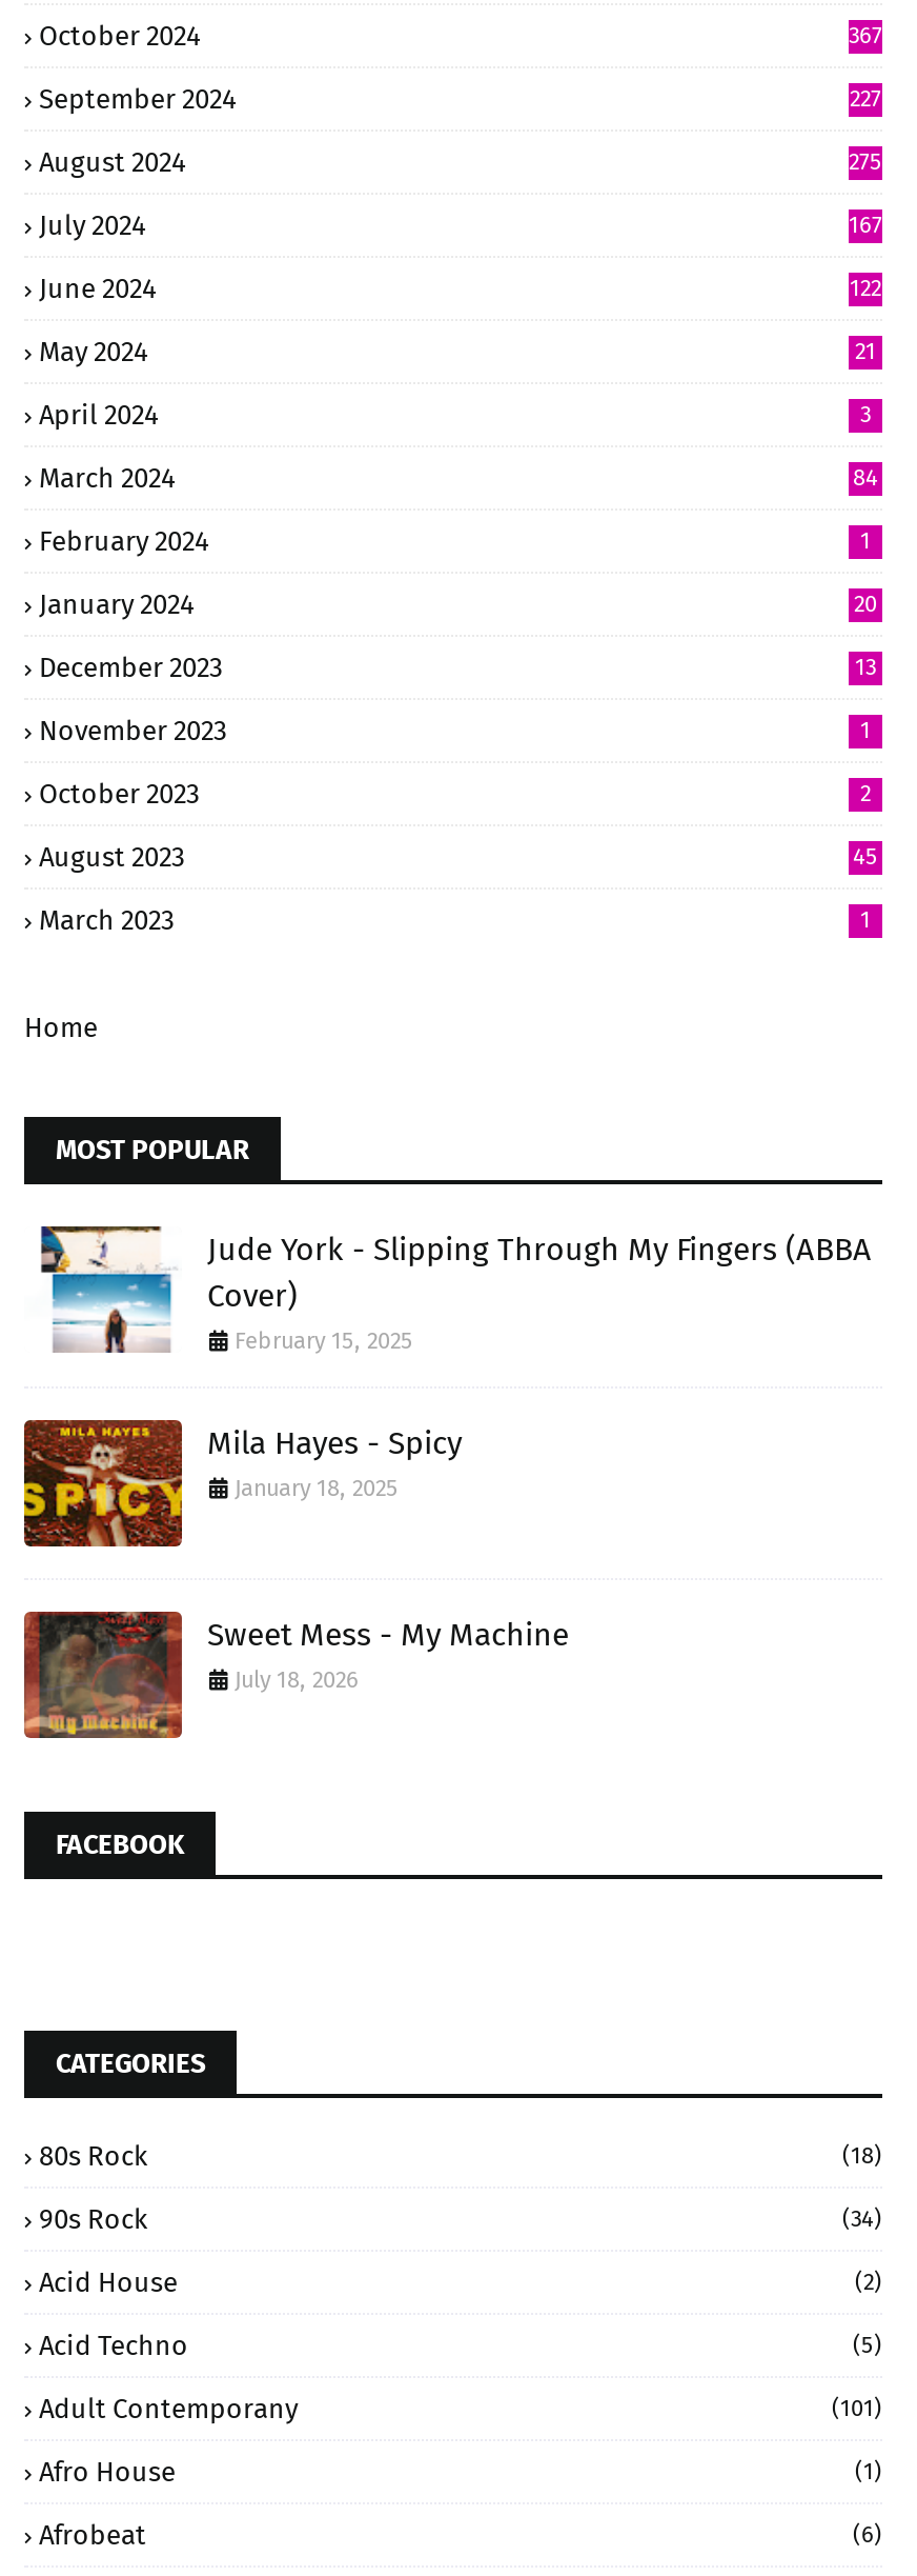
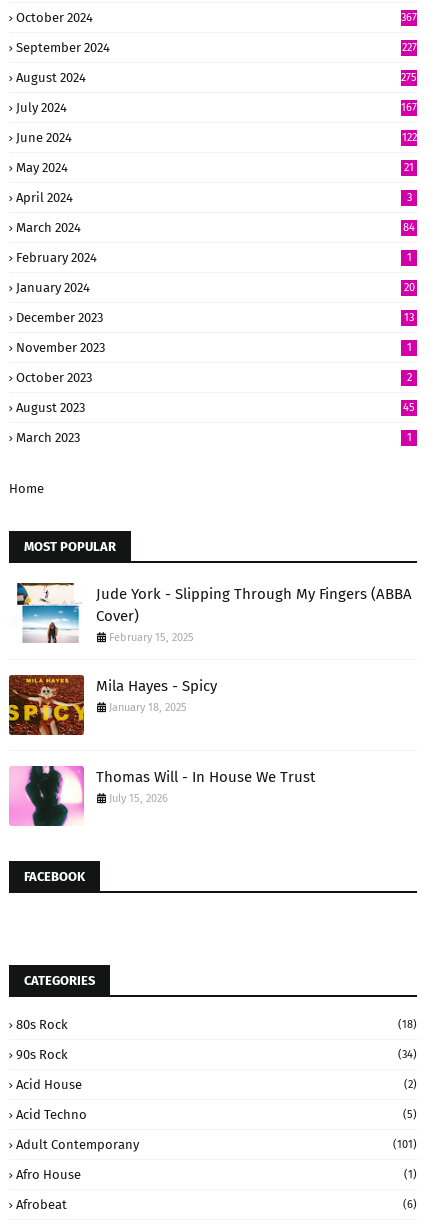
[22,1610,569,1740] [image] | Sweet Mess - My Machine | July 18, 2026 -> [9,765,315,827] [image] | Thomas Will - In House We Trust | July 15, 2026

